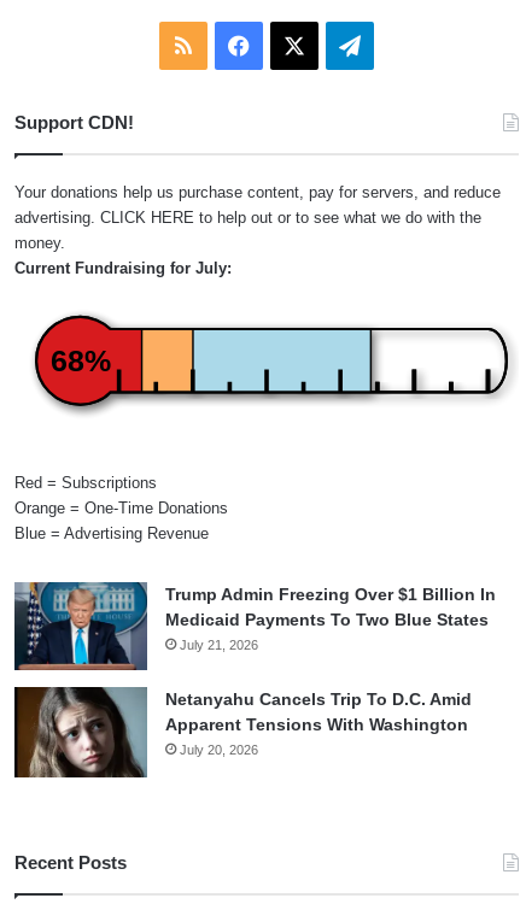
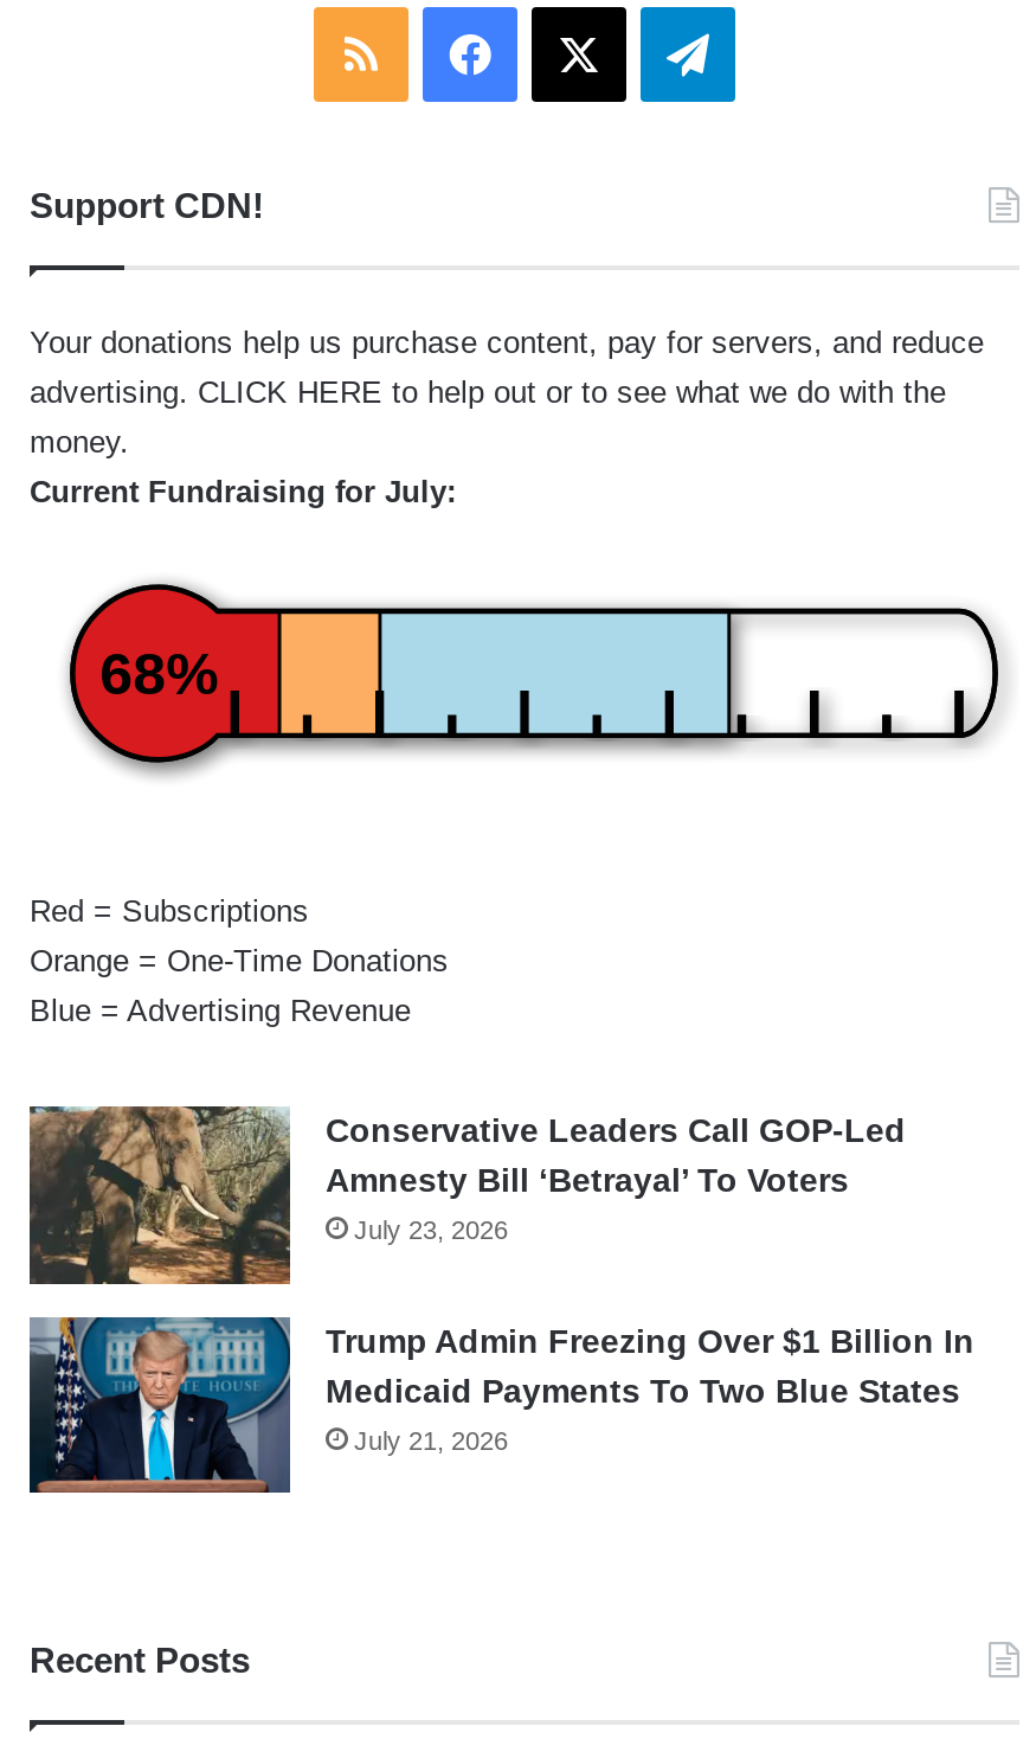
none -> [30,1105,906,1288] [image] | Conservative Leaders Call GOP-Led | Amnesty Bill ‘Betrayal’ To Voters | July 23, 2026
moved [13,579,496,671] -> [27,1311,974,1494]: [image] | Trump Admin Freezing Over $1 Billion In | Medicaid Payments To Two Blue States | July 21, 2026
[14,686,472,779] [image] | Netanyahu Cancels Trip To D.C. Amid | Apparent Tensions With Washington | July 20, 2026 -> none

